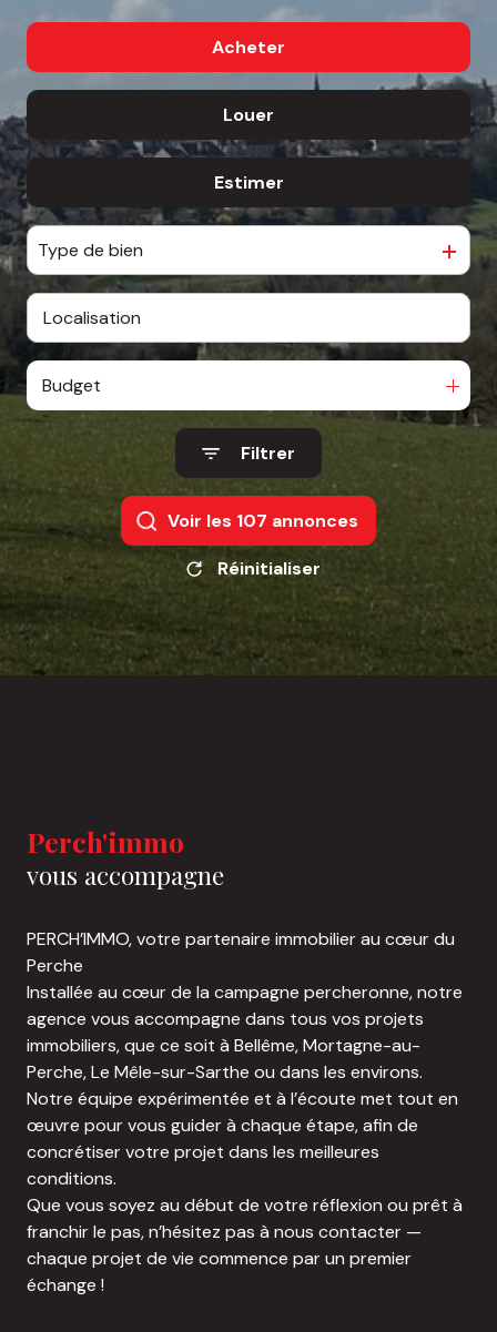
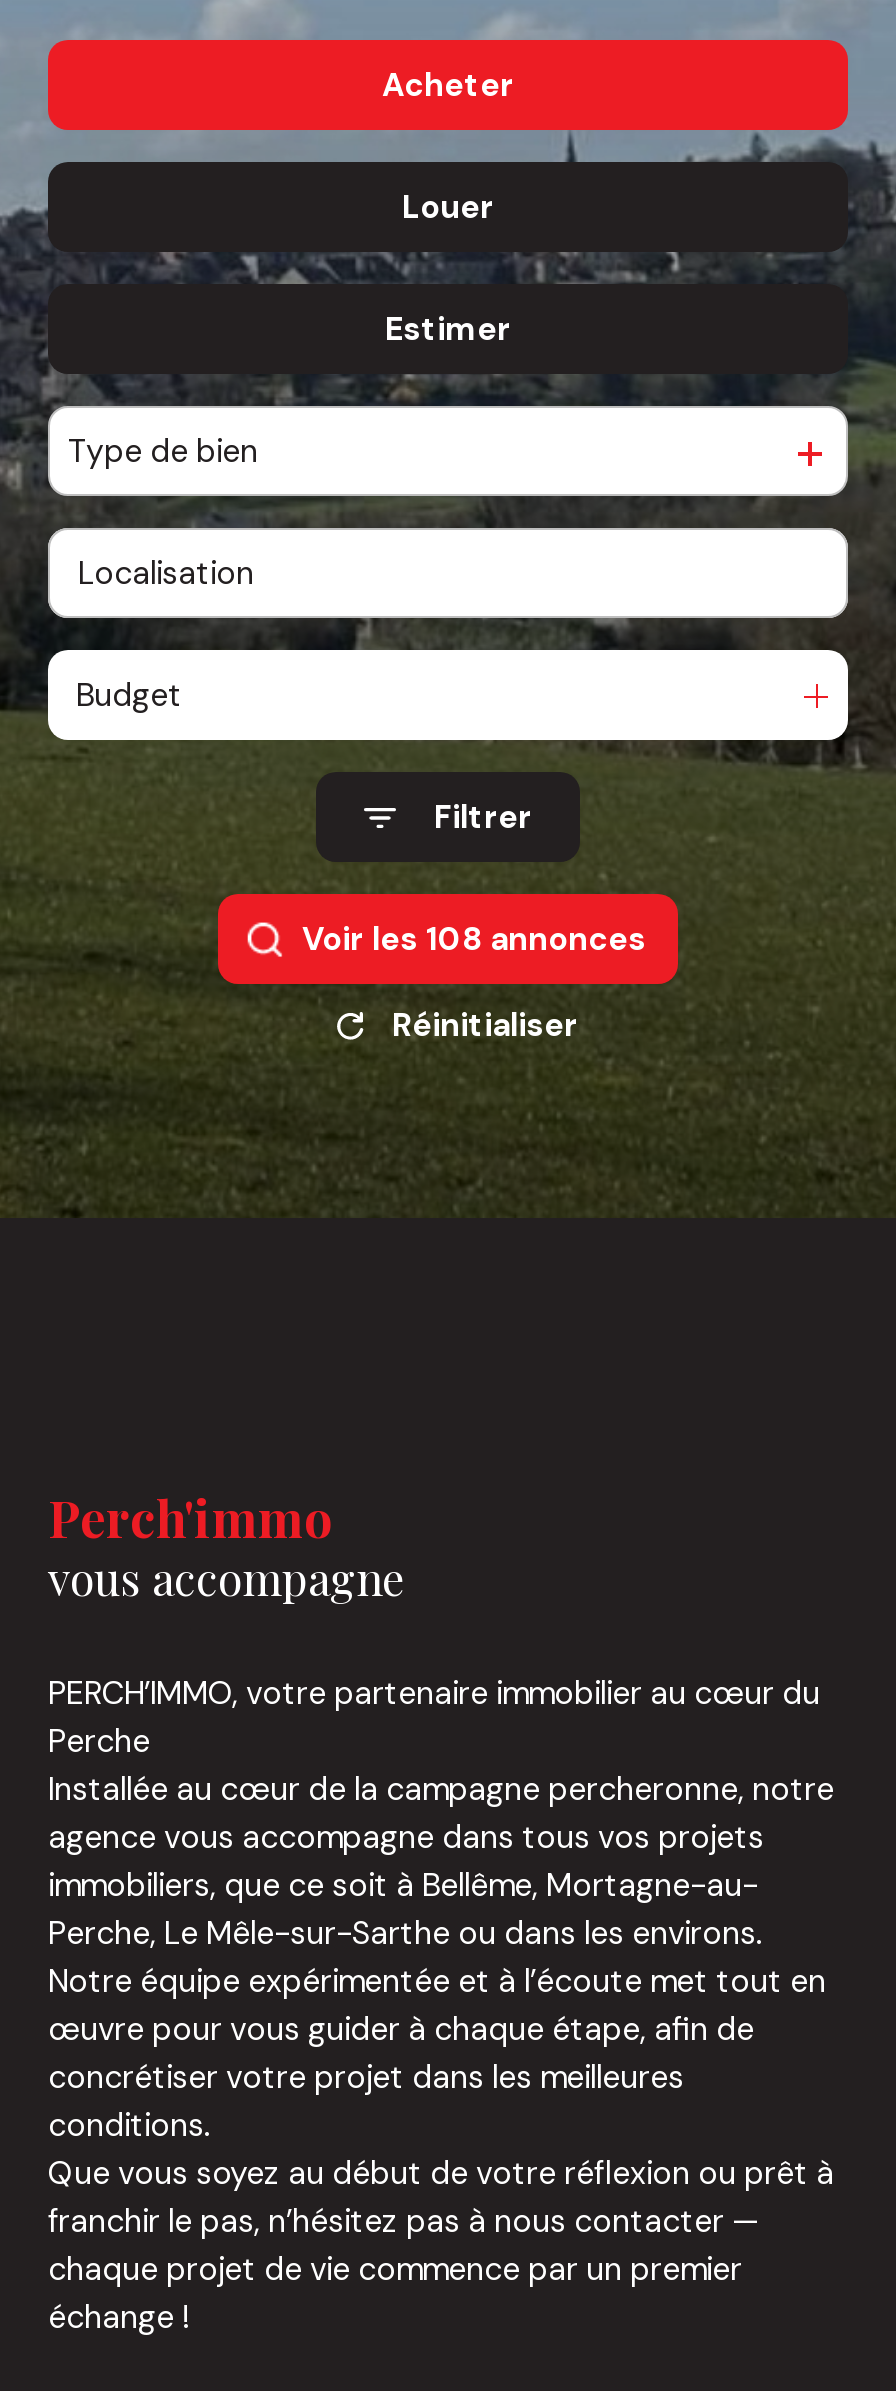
[168,509,358,532] Voir les 107 annonces -> [302,918,646,960] Voir les 108 annonces

